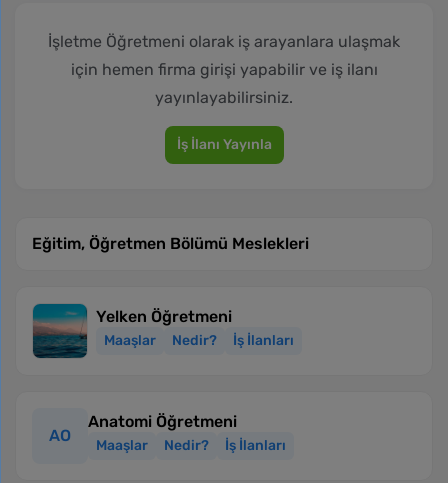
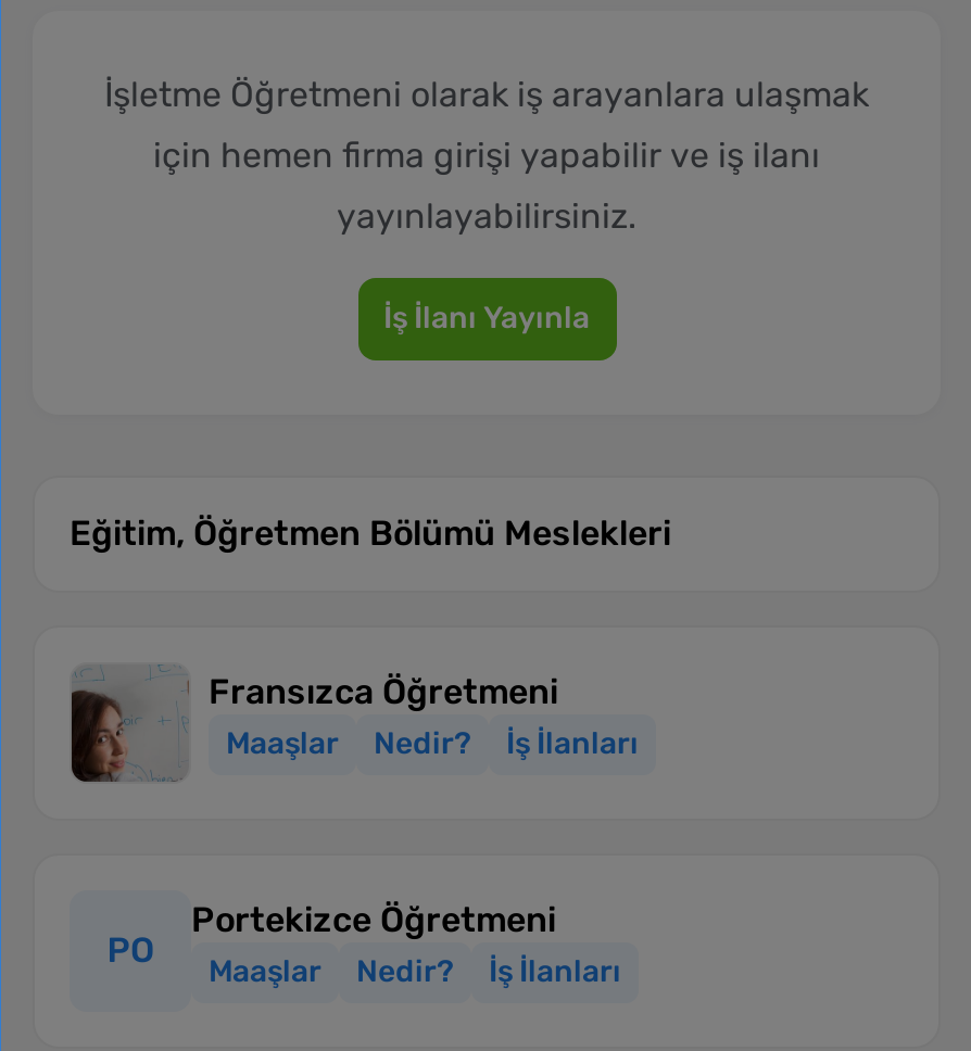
[32,303,232,359] [image] | Yelken Öğretmeni -> [70,664,558,784] [image] | Fransızca Öğretmeni
[88,412,237,431] Anatomi Öğretmeni -> [191,900,556,941] Portekizce Öğretmeni
[49,426,71,445] AO -> [107,930,154,972] PO

